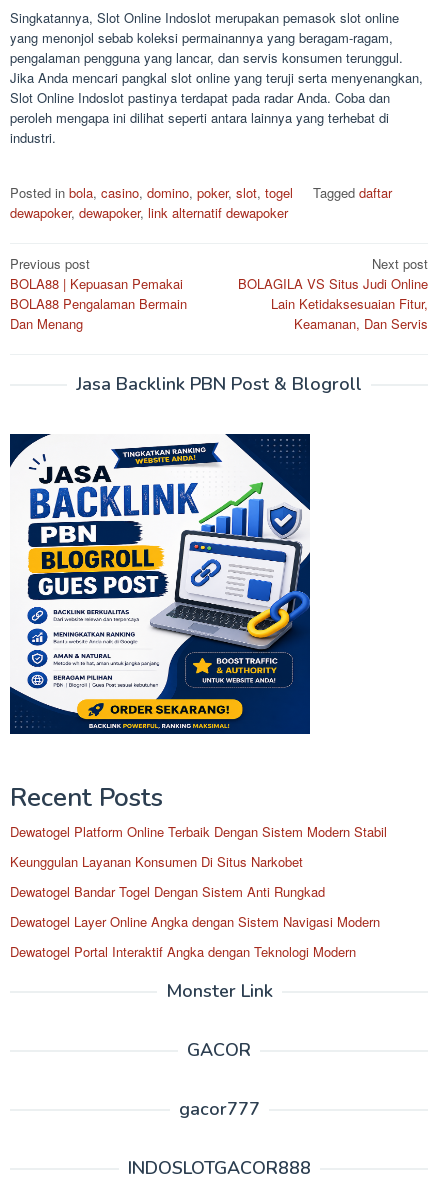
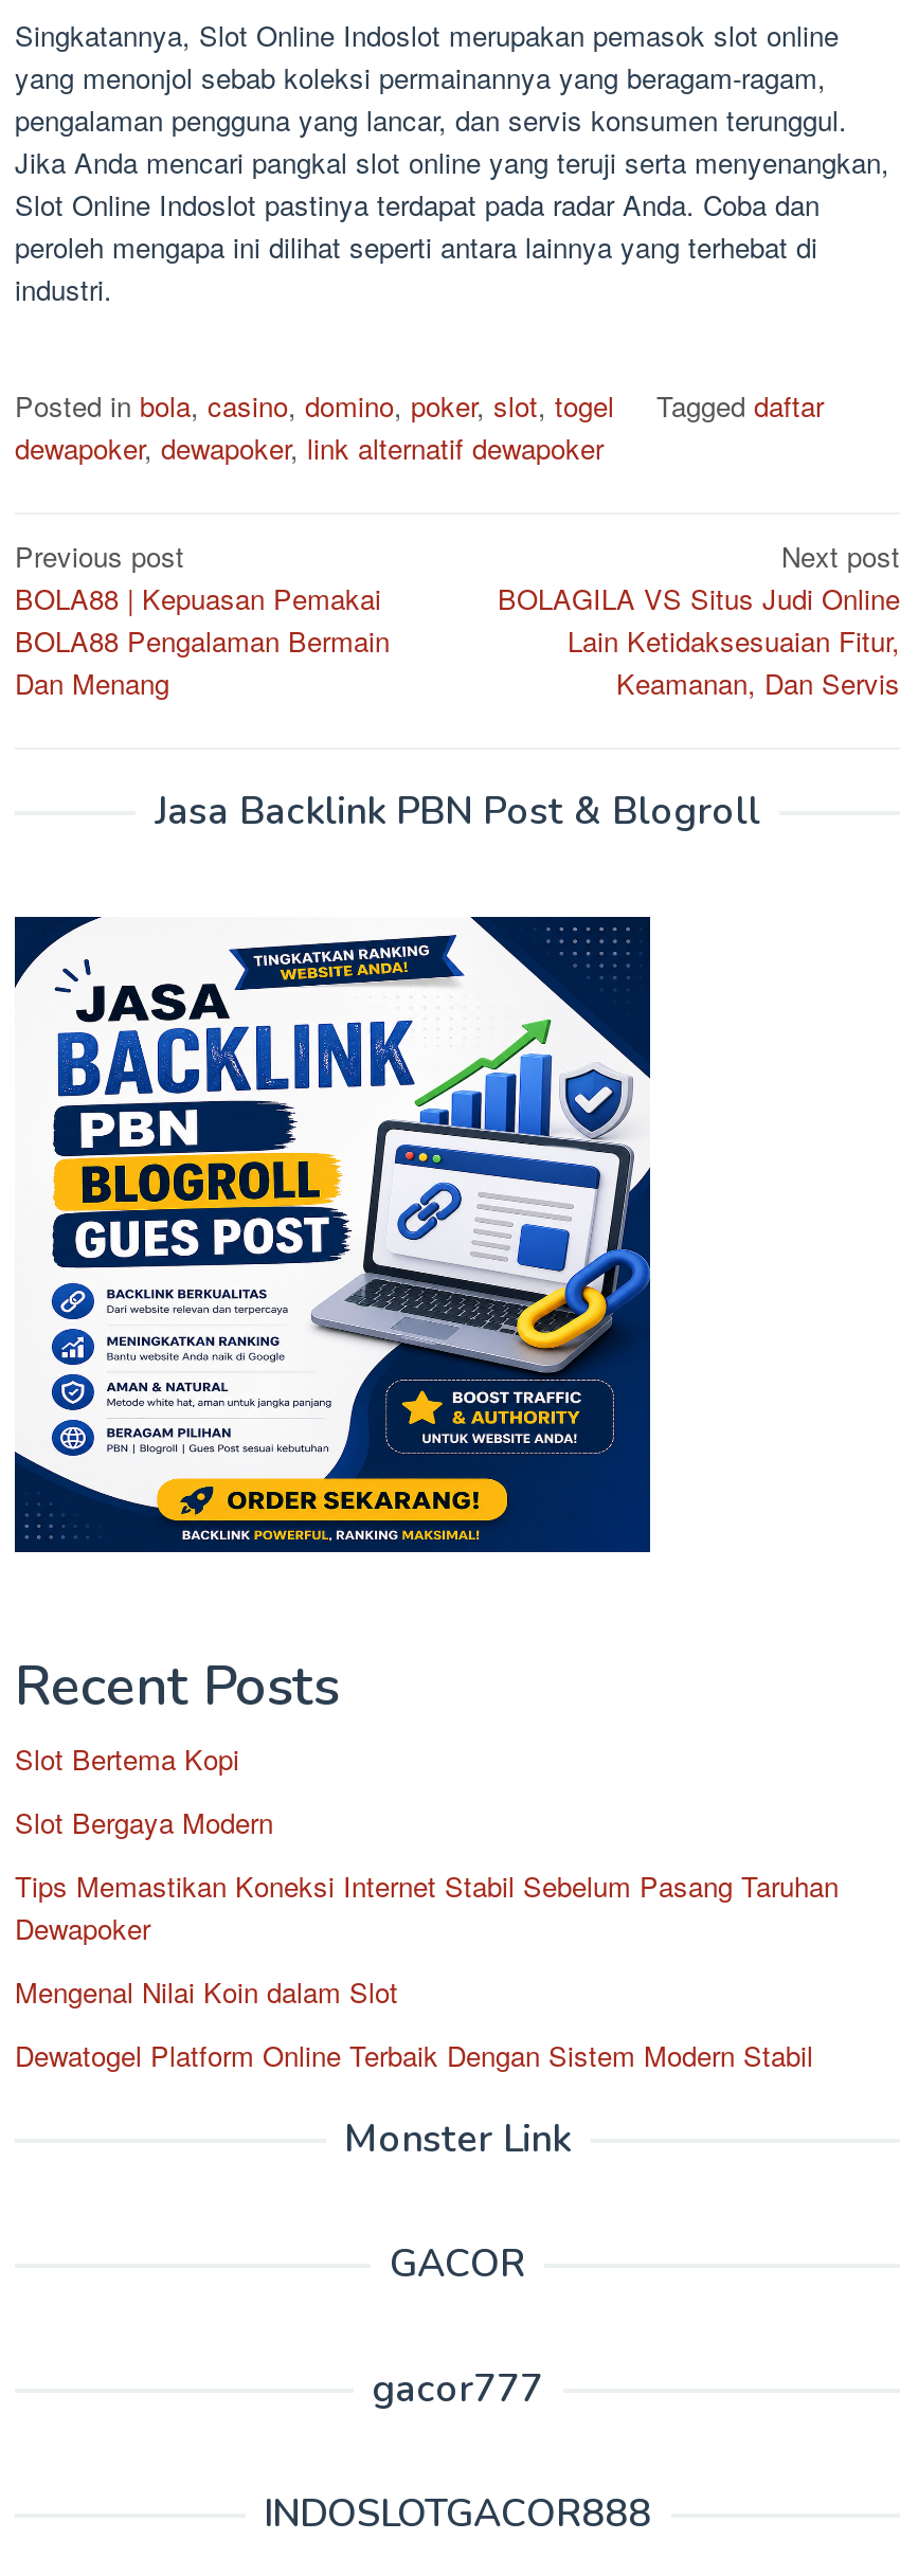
none -> [15,1737,839,2011] Slot Bertema Kopi | Slot Bergaya Modern | Tips Memastikan Koneksi Internet Stabil Sebelum Pasang Taruhan | Dewapoker | Mengenal Nilai Koin dalam Slot
moved [10,821,387,840] -> [15,2034,813,2074]: Dewatogel Platform Online Terbaik Dengan Sistem Modern Stabil
[10,851,380,960] Keunggulan Layanan Konsumen Di Situs Narkobet | Dewatogel Bandar Togel Dengan Sistem Anti Rungkad | Dewatogel Layer Online Angka dengan Sistem Navigasi Modern | Dewatogel Portal Interaktif Angka dengan Teknologi Modern -> none

